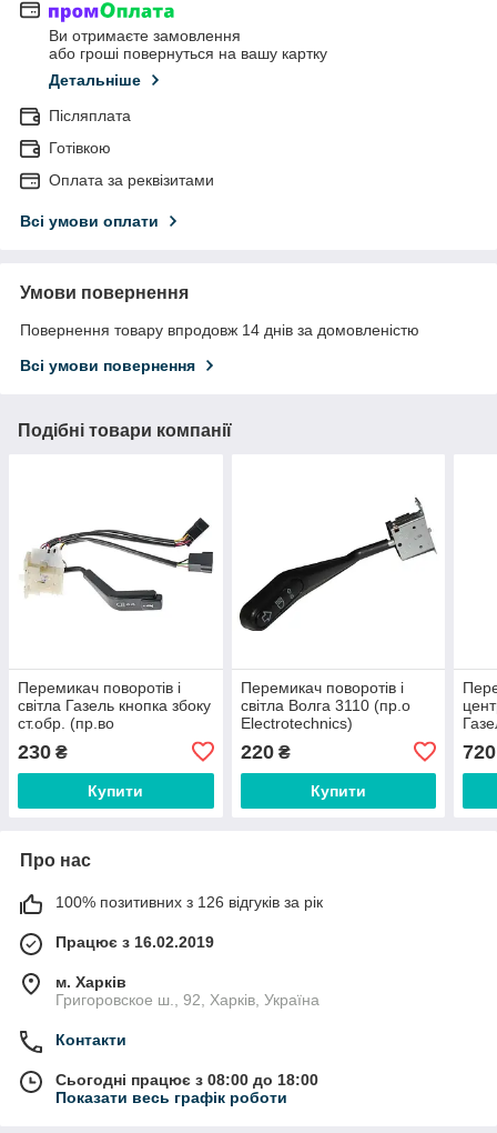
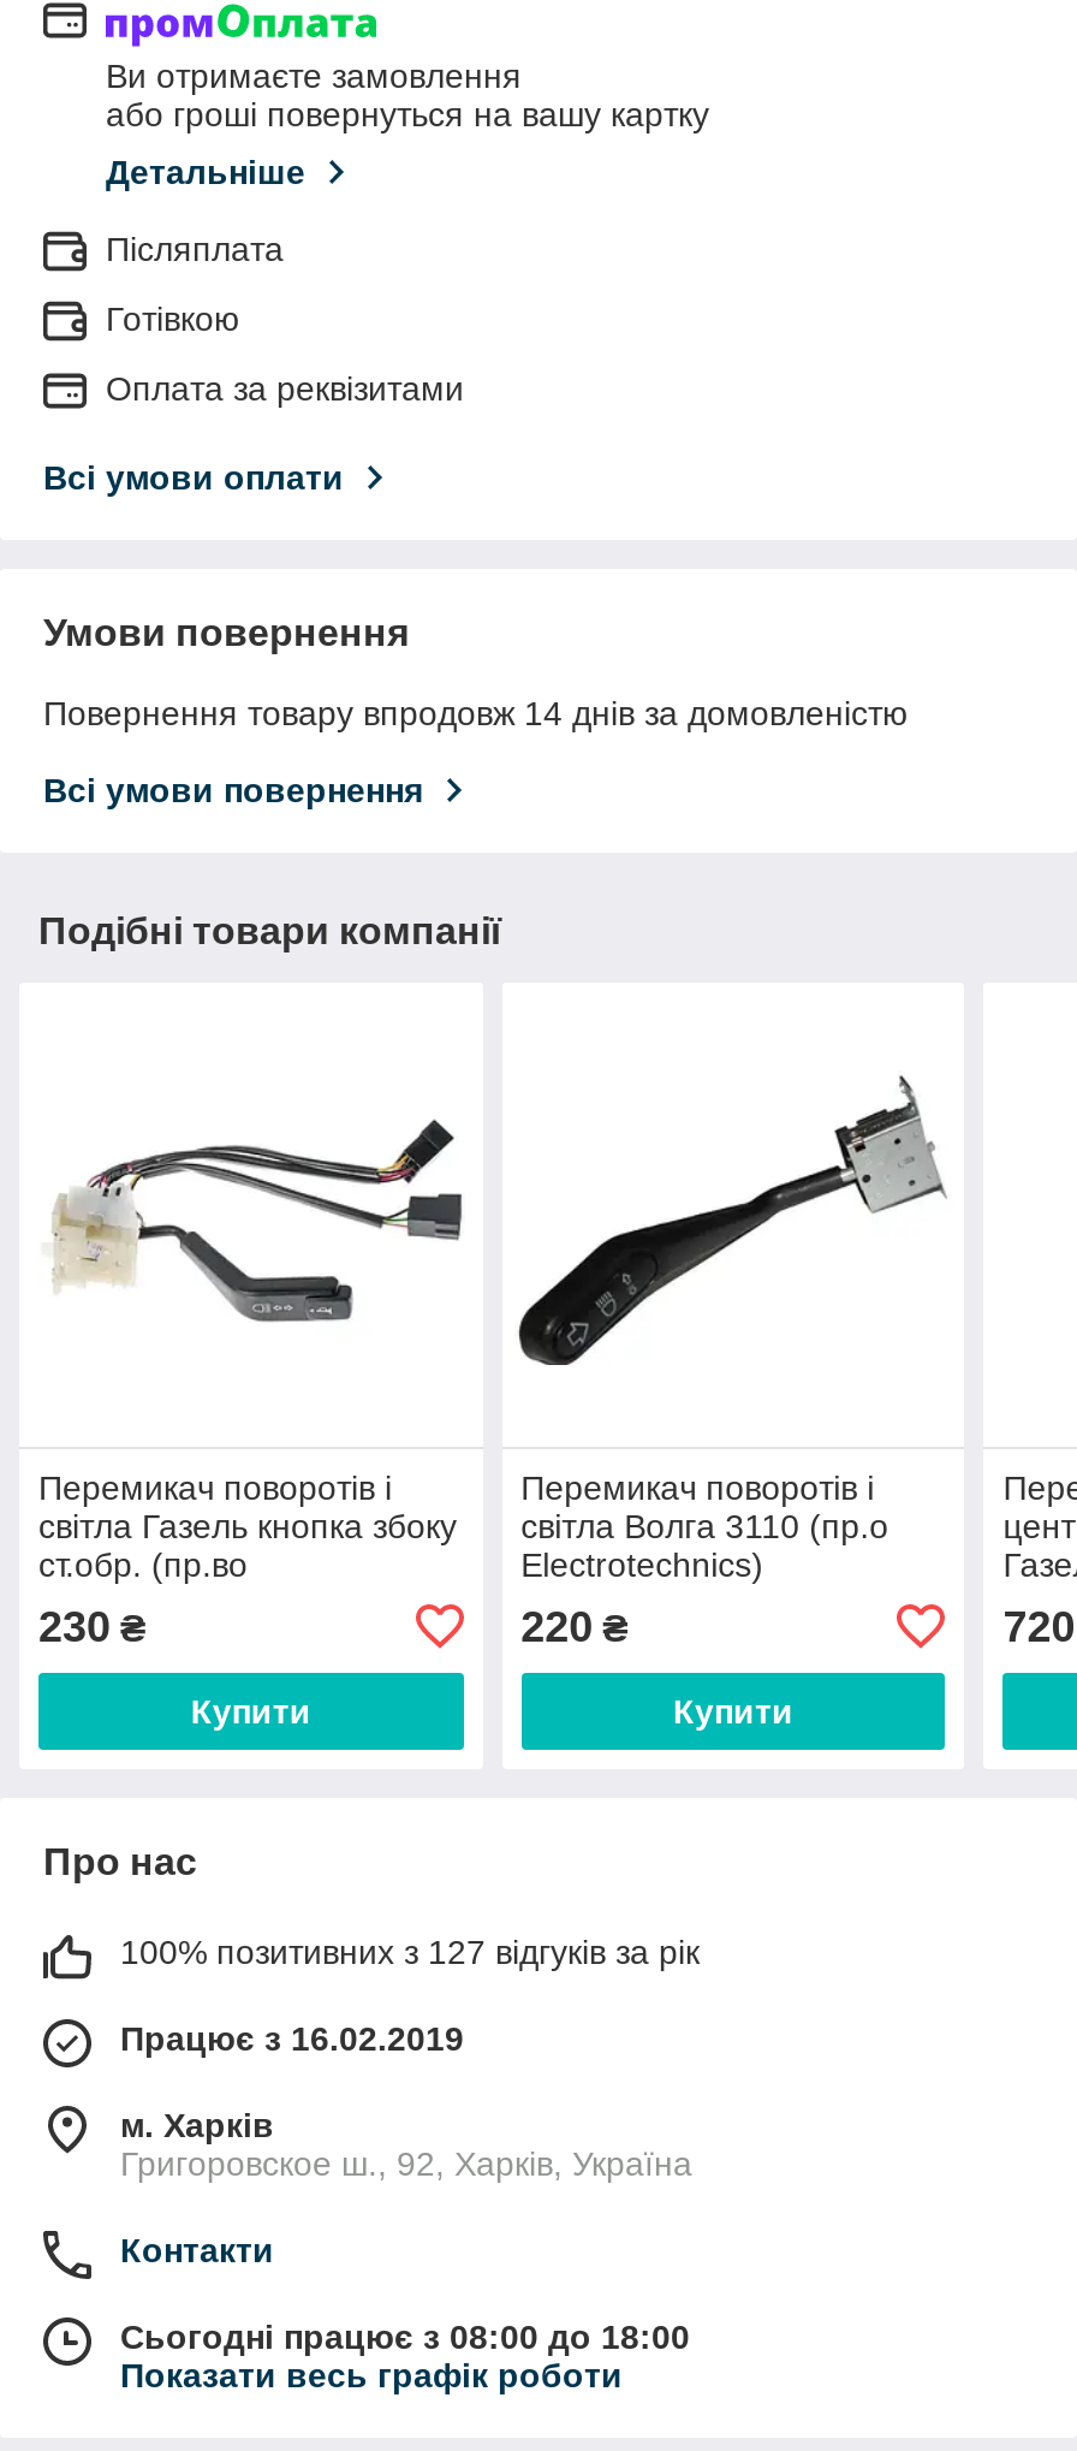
[55,893,323,911] 100% позитивних з 126 відгуків за рік -> [120,1932,700,1971] 100% позитивних з 127 відгуків за рік

